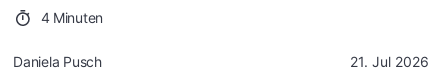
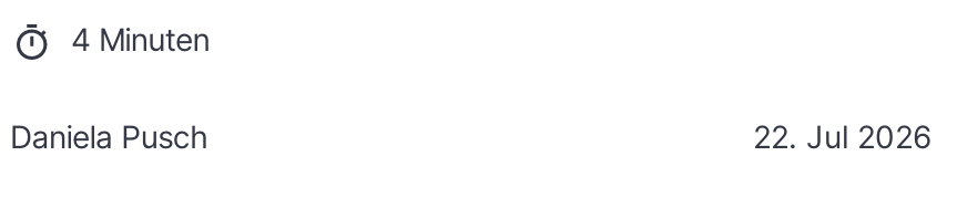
[350,53,429,70] 21. Jul 2026 -> [753,118,933,156] 22. Jul 2026

